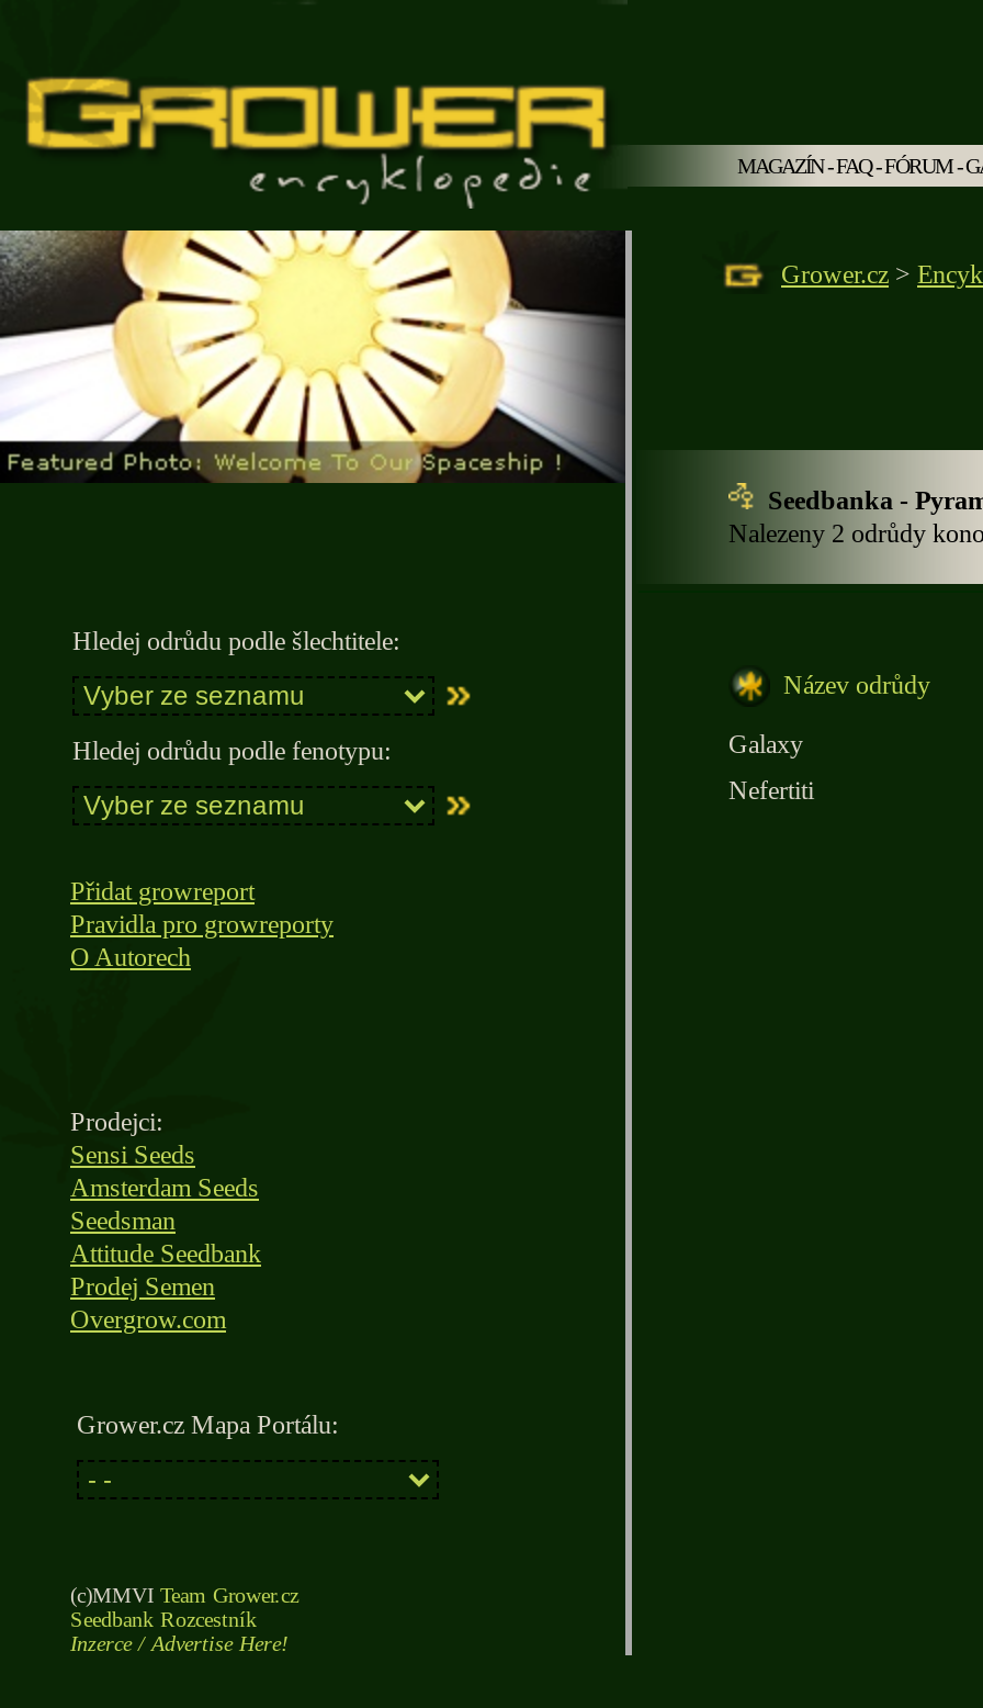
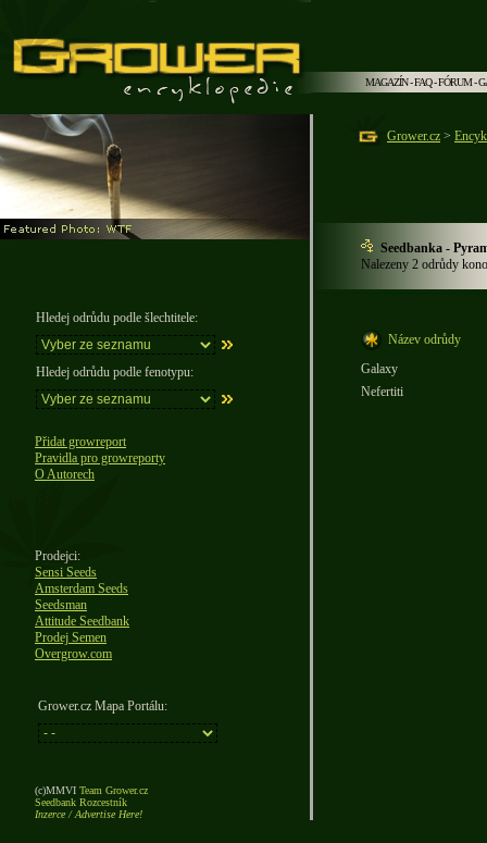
[7,228,619,483] [image] -> [3,113,308,240] [image]

